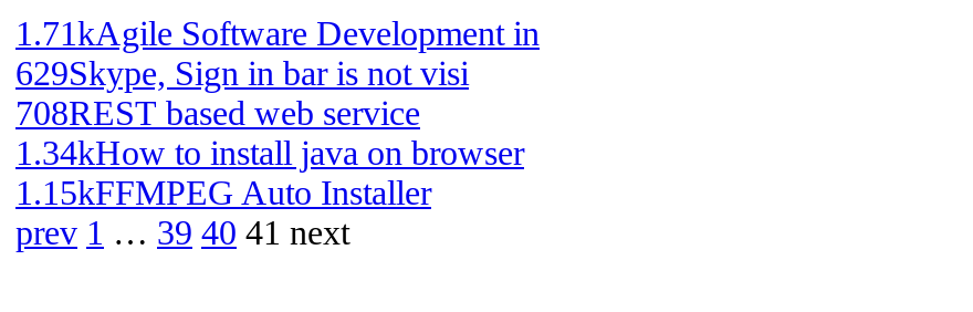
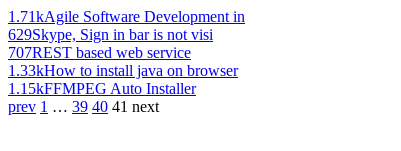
[15,94,420,132] 708REST based web service -> [8,44,191,61] 707REST based web service
[15,134,524,171] 1.34kHow to install java on browser -> [8,62,238,79] 1.33kHow to install java on browser

